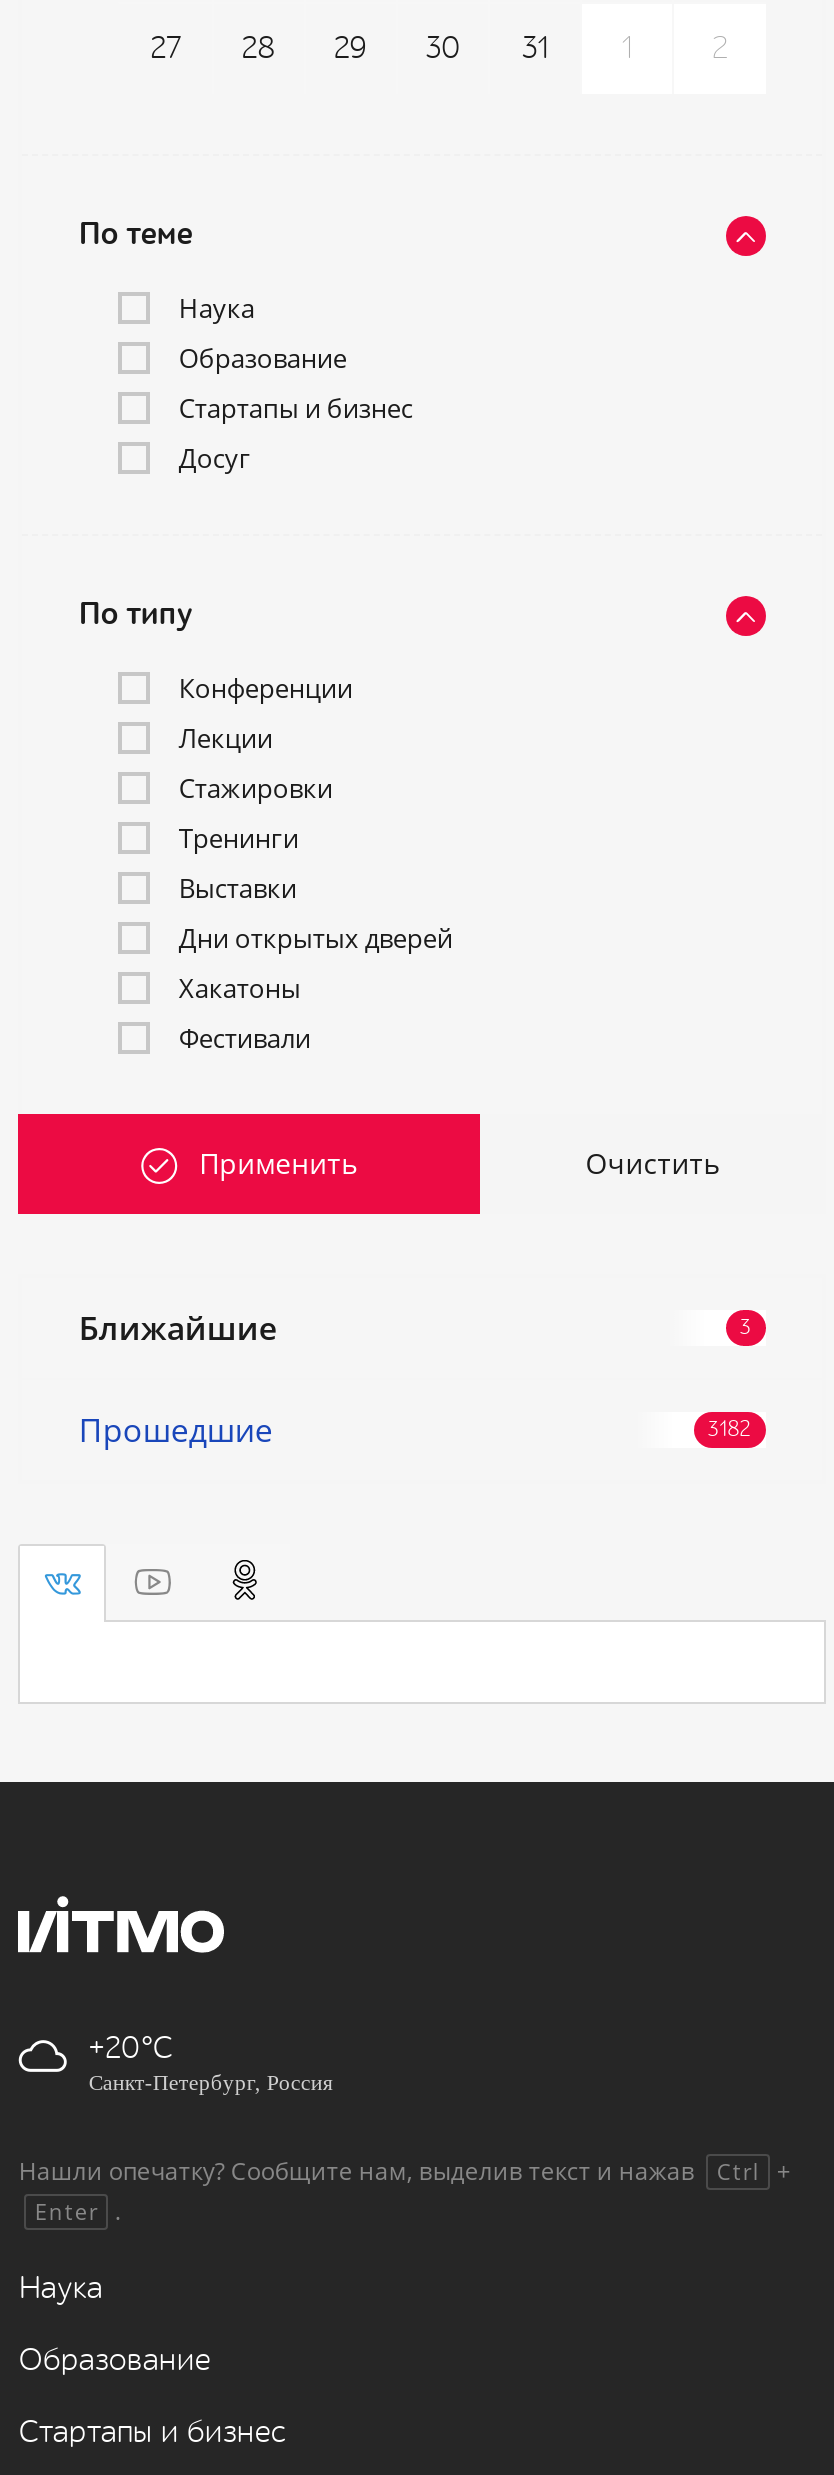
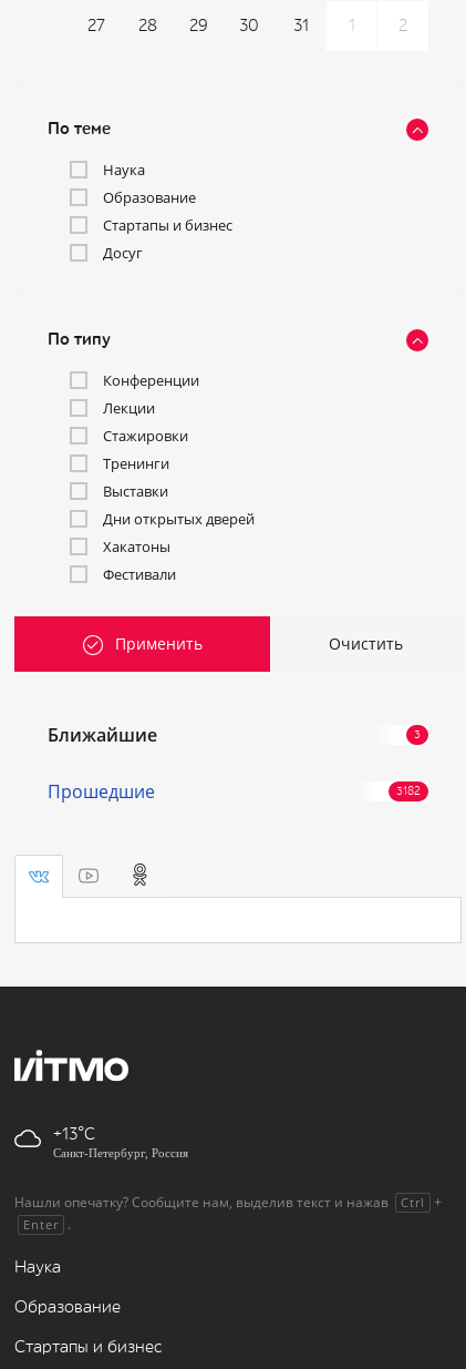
[89,2030,141,2068] +20 -> [54,1124,78,1145] +13

